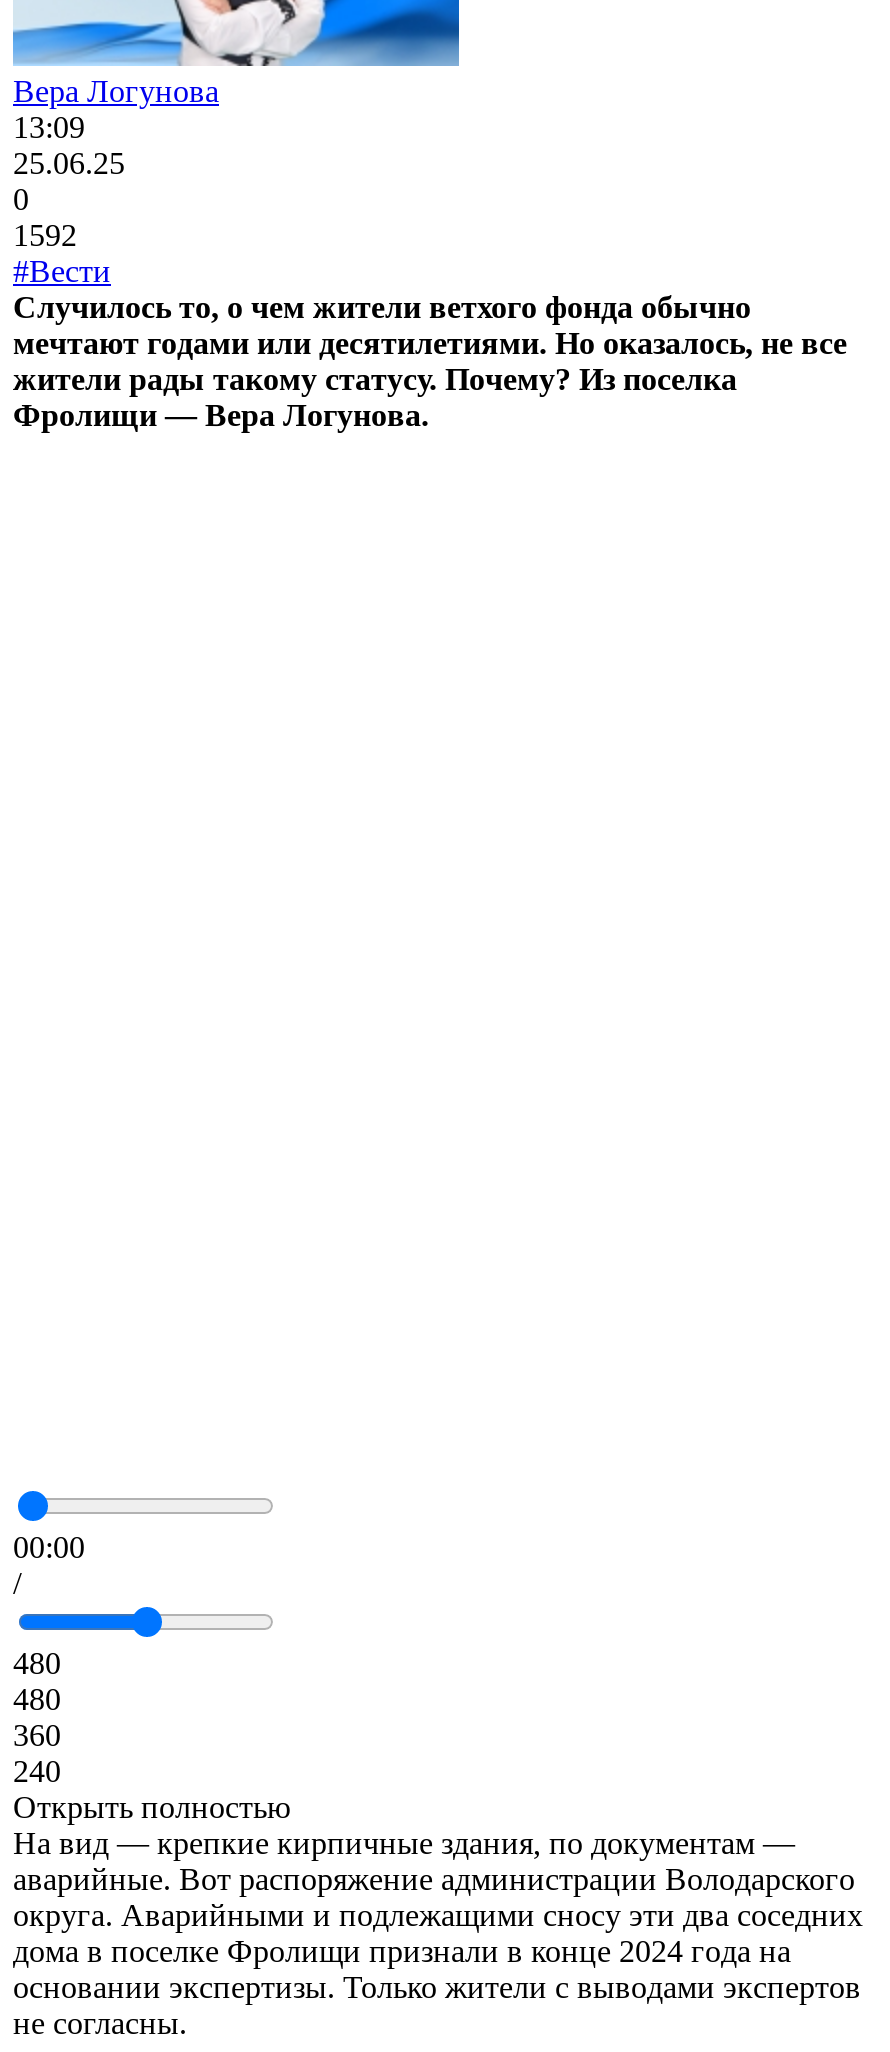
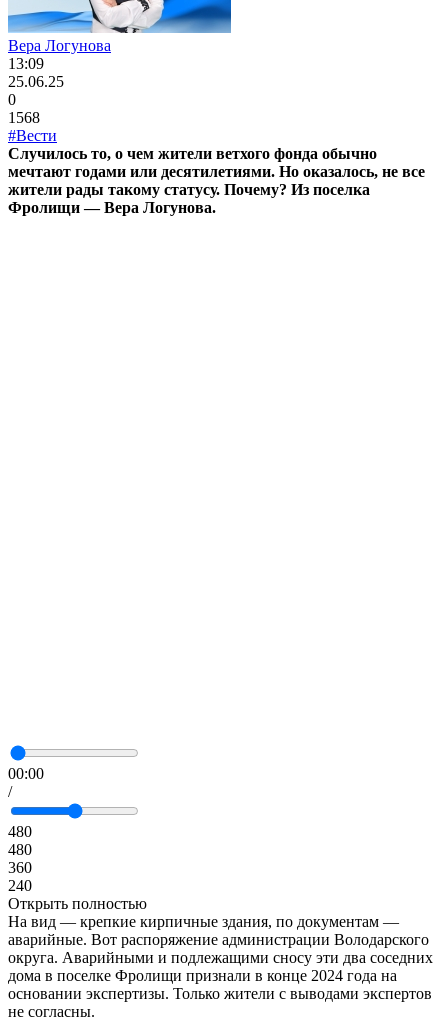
[13,218,77,252] 1592 -> [8,109,40,126] 1568

